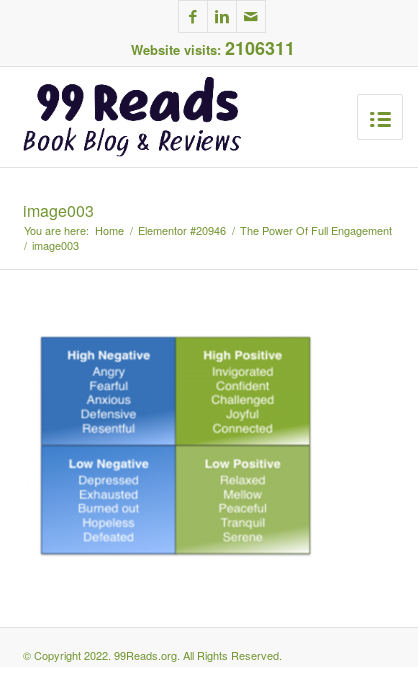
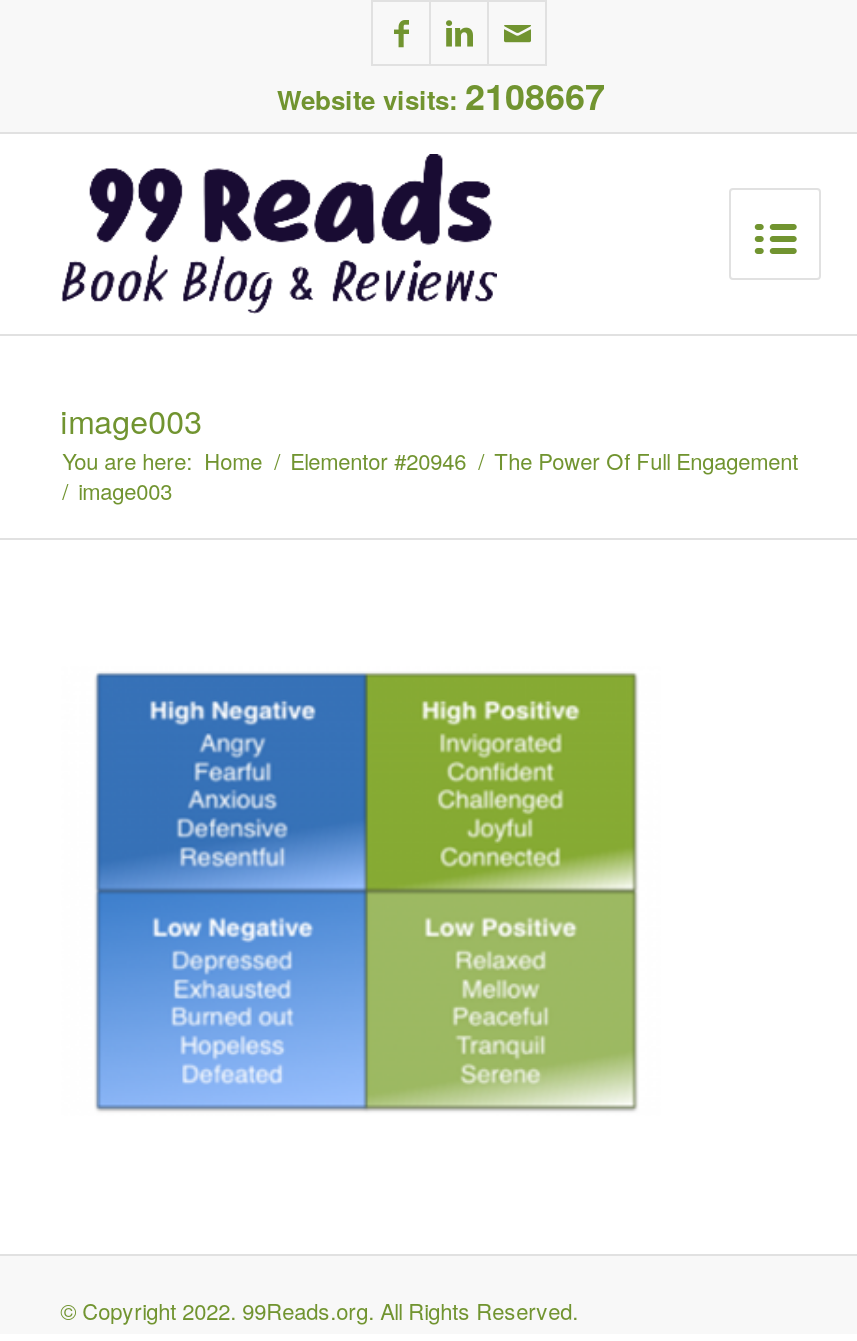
[131,35,295,61] Website visits: 2106311 -> [277,70,605,122] Website visits: 2108667

